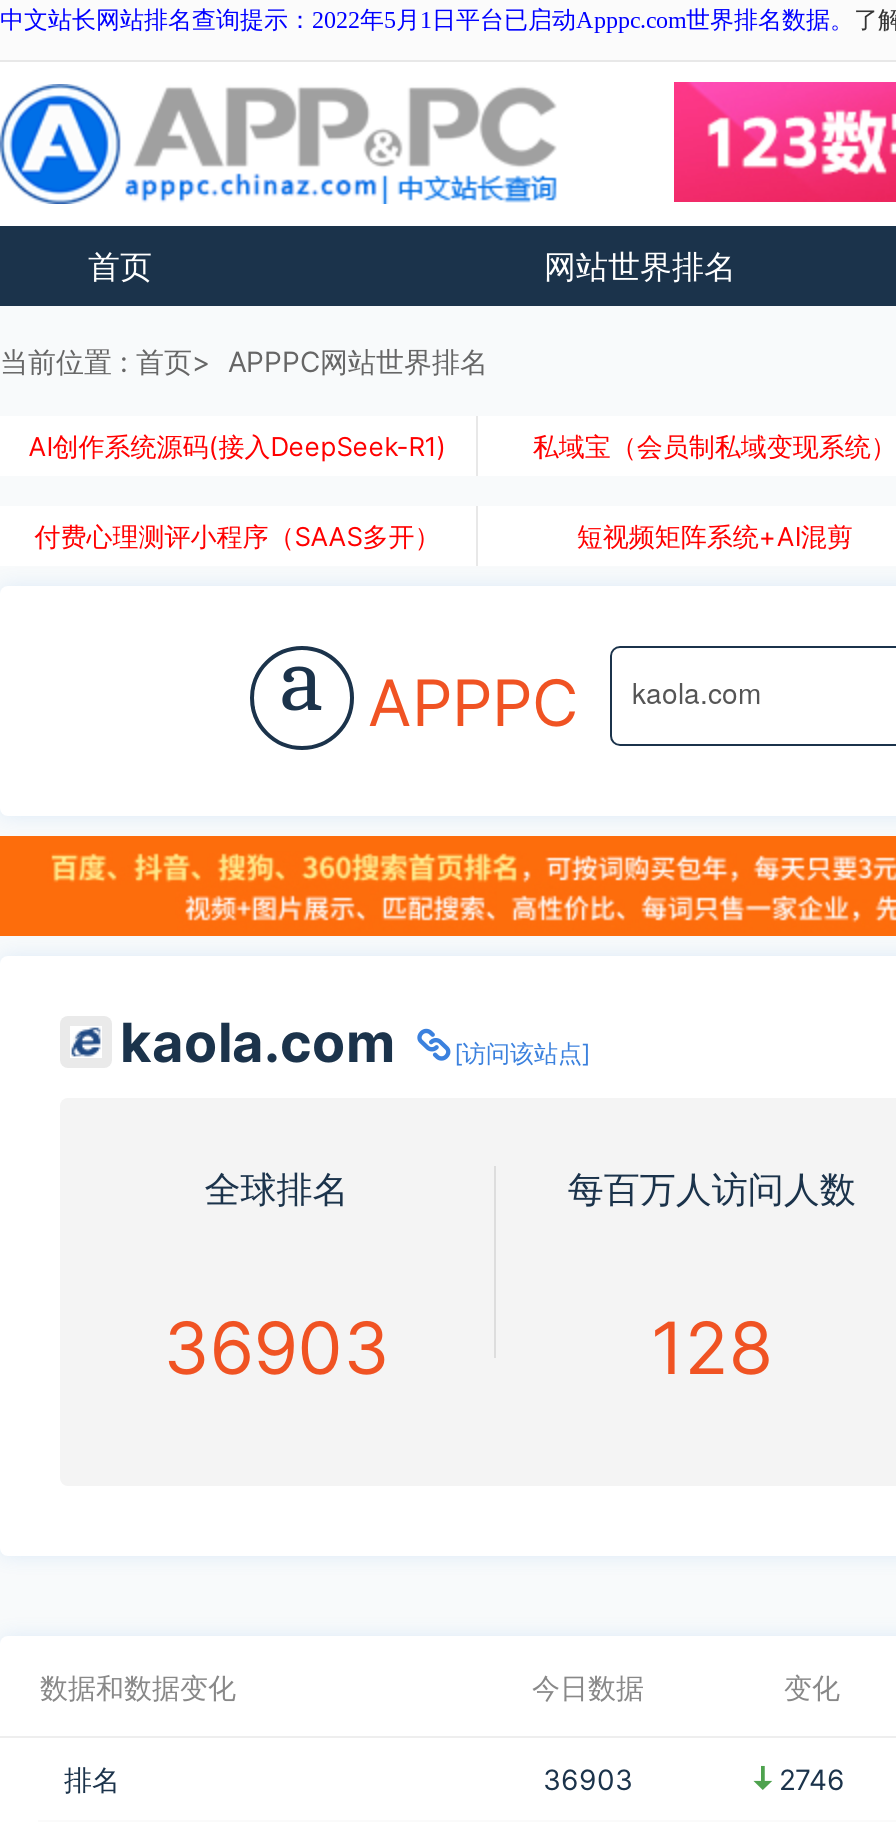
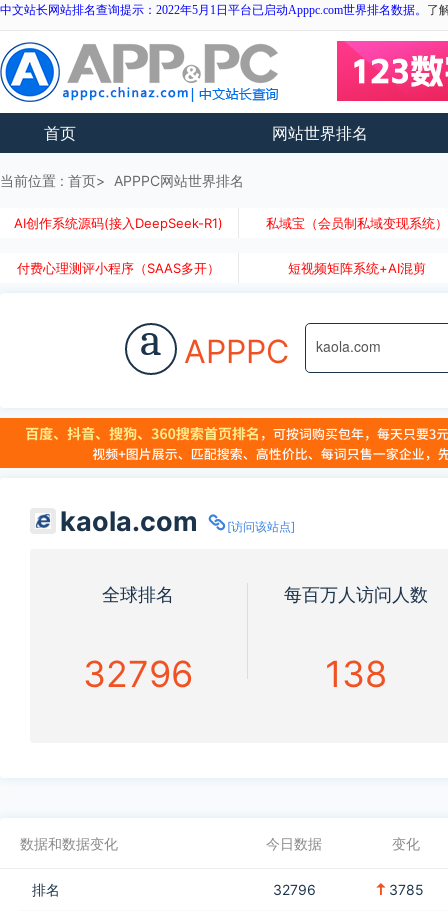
[164,1304,390,1392] 36903 -> [83,652,193,696] 32796
[651,1304,773,1392] 128 -> [325,652,387,696] 138
[543,1761,633,1795] 36903 -> [272,881,315,898] 32796
[779,1761,845,1795] 2746 -> [388,881,423,898] 3785

